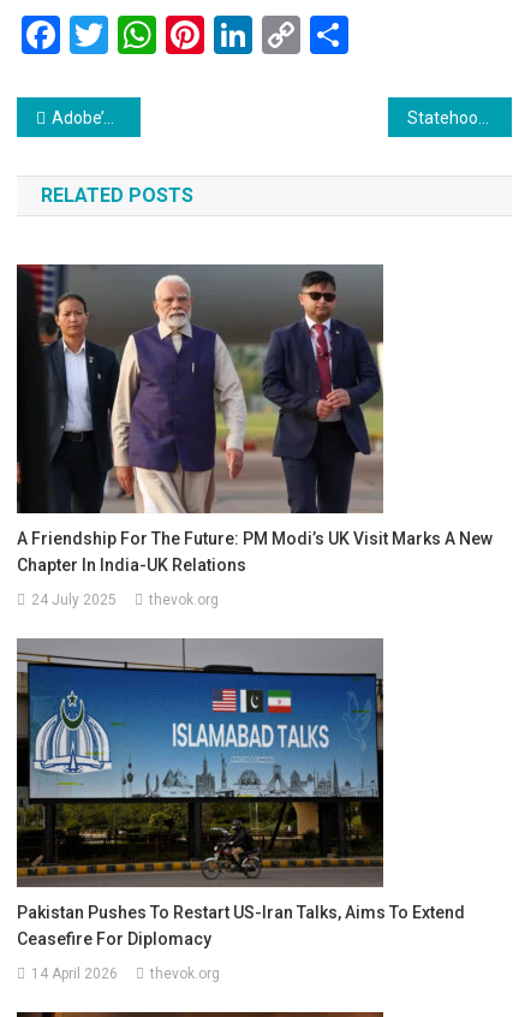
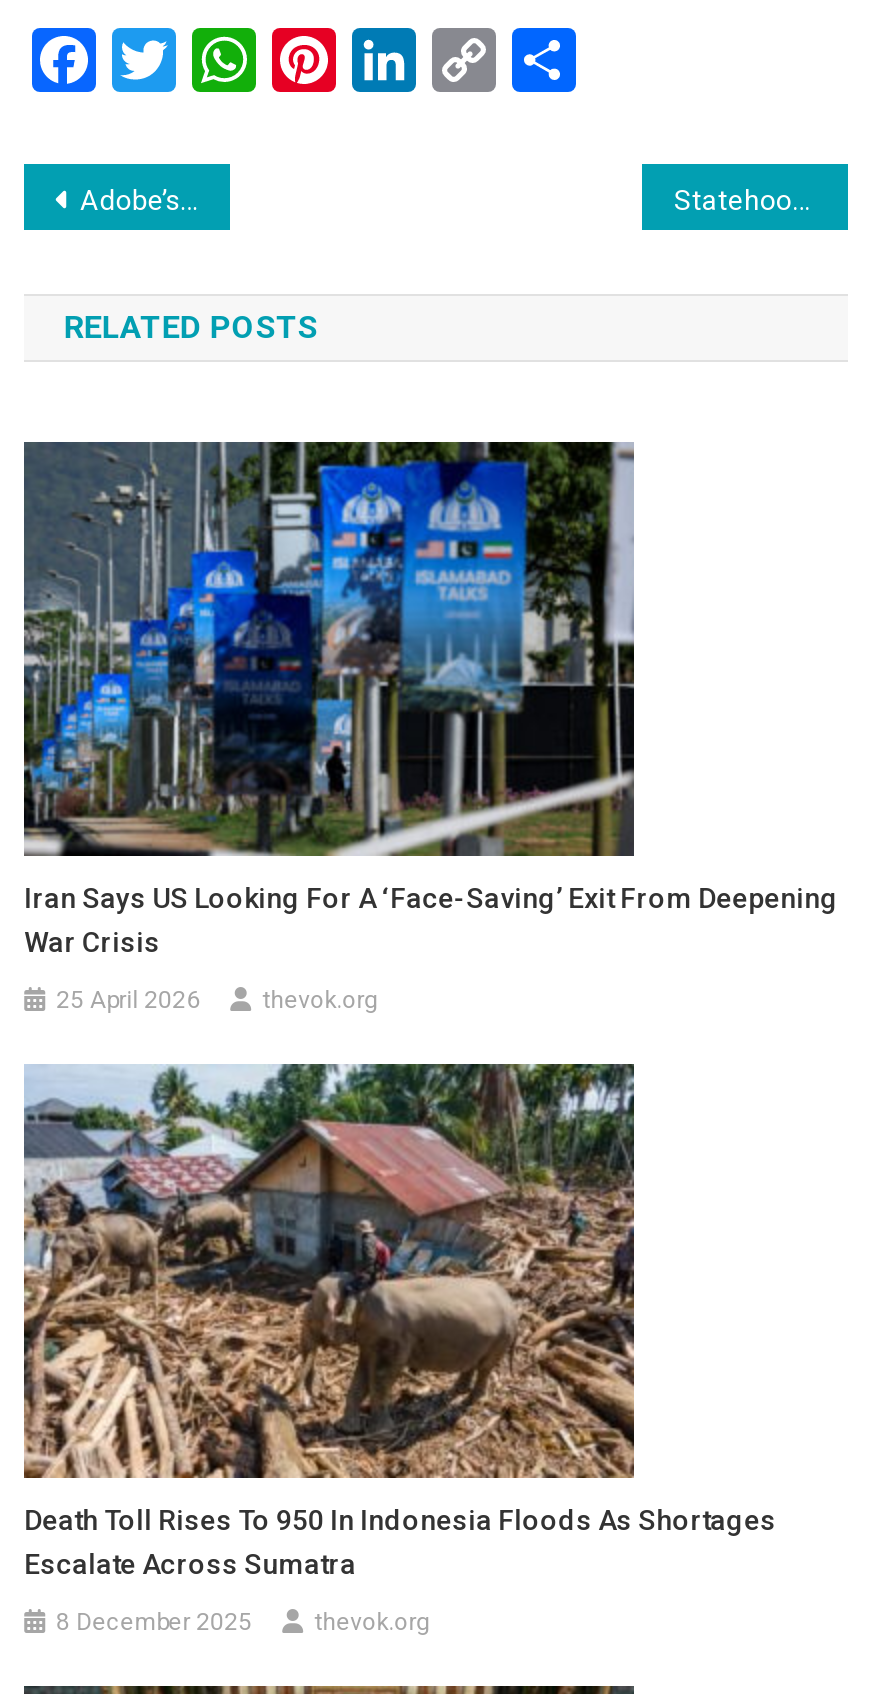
[16,263,493,575] [image] | A Friendship For The Future: PM Modi’s UK Visit Marks A New | Chapter In India-UK Relations -> [22,440,838,959] [image] | Iran Says US Looking For A ‘face-Saving’ Exit From Deepening | War Crisis
[31,592,117,609] 24 July 2025 -> [56,987,200,1015] 25 April 2026
[16,638,465,949] [image] | Pakistan Pushes To Restart US-Iran Talks, Aims To Extend | Ceasefire For Diplomacy -> [22,1062,776,1581] [image] | Death Toll Rises To 950 In Indonesia Floods As Shortages | Escalate Across Sumatra
[31,966,118,983] 14 April 2026 -> [56,1609,252,1637] 8 December 2025

